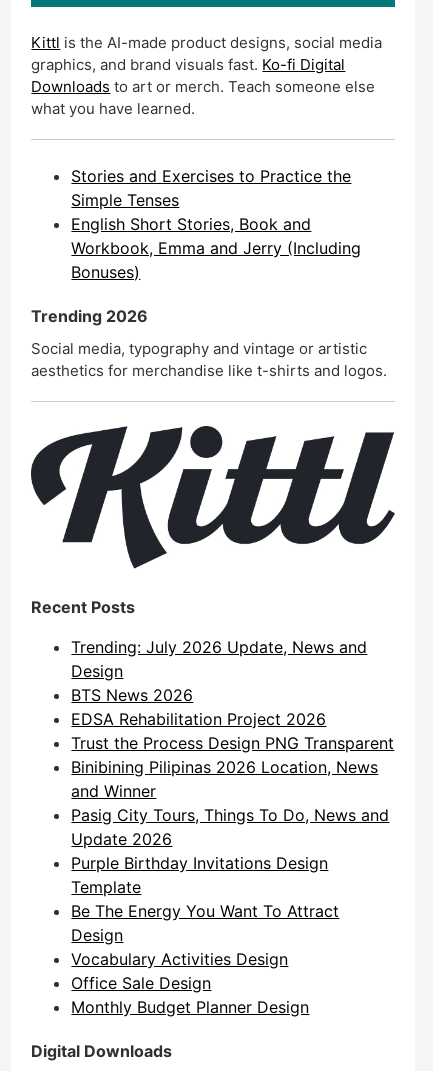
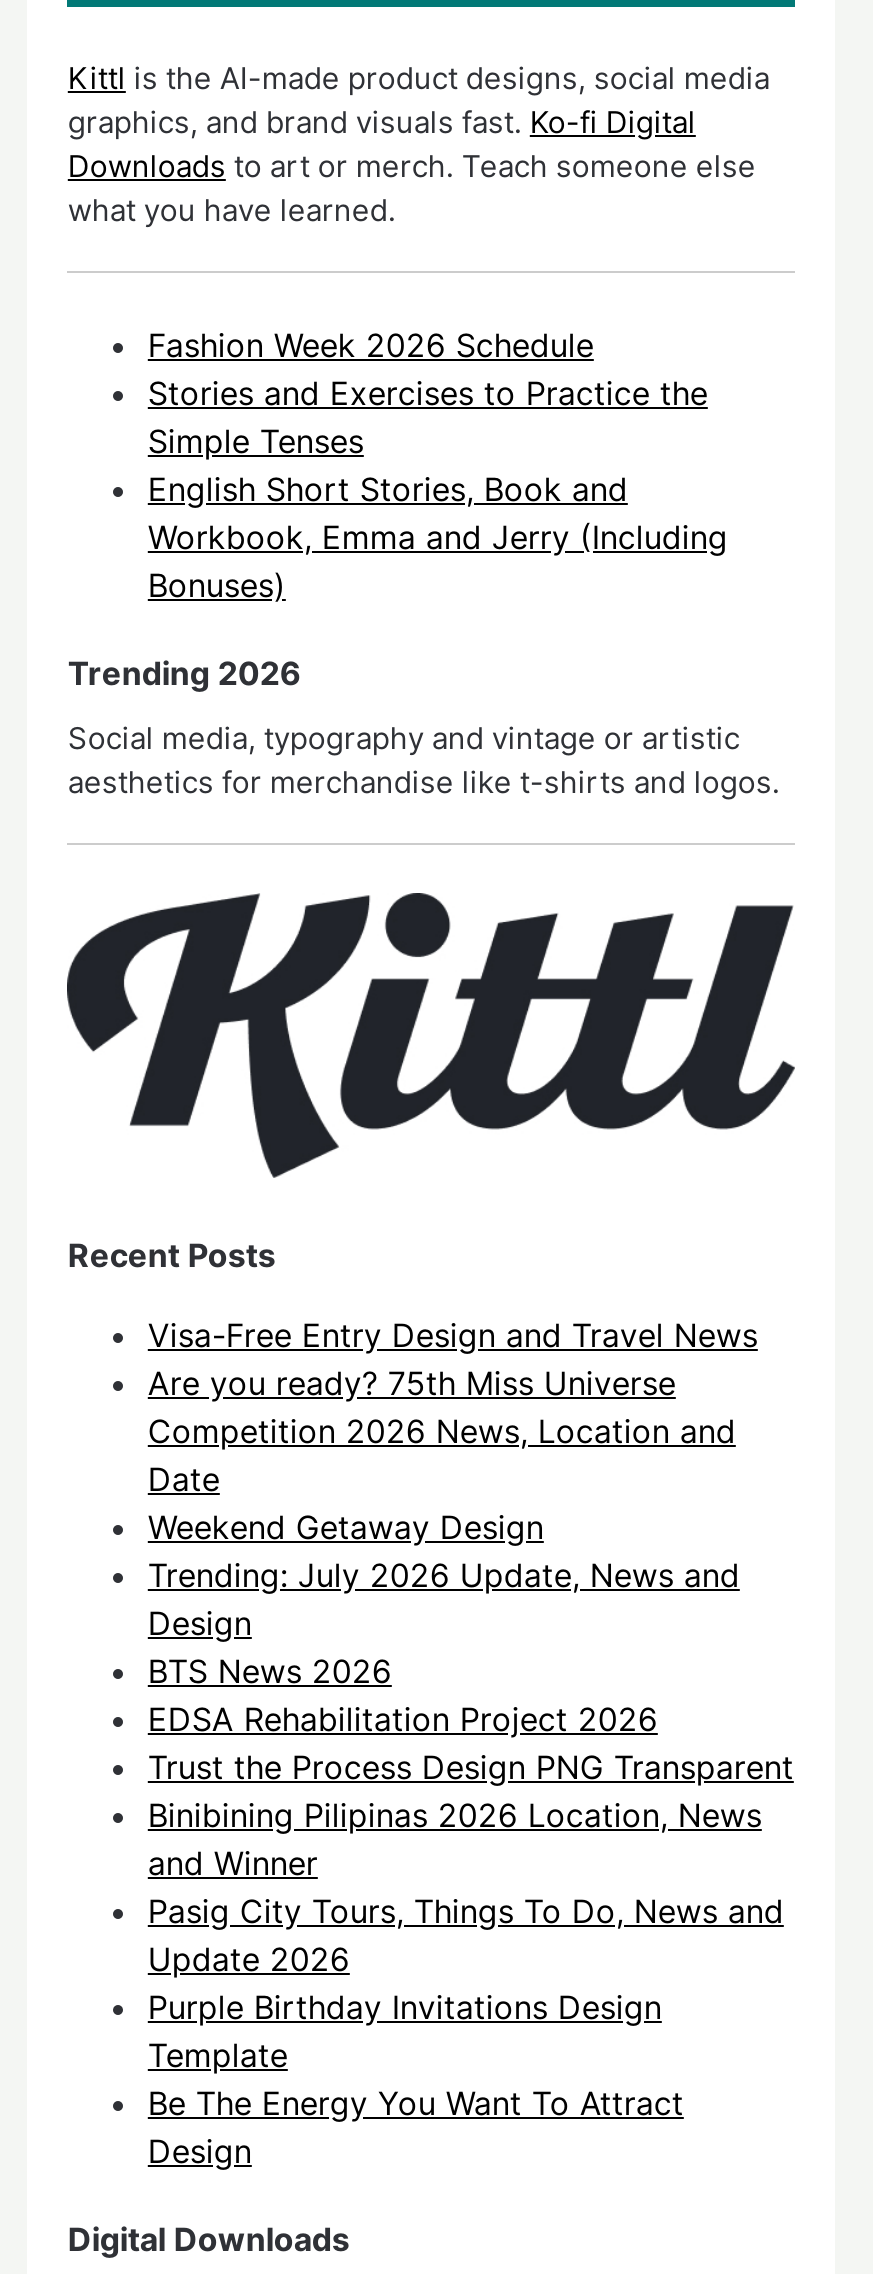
none -> [148,325,594,365] Fashion Week 2026 Schedule
none -> [148,1315,758,1547] Visa-Free Entry Design and Travel News | Are you ready? 75th Miss Universe | Competition 2026 News, Location and | Date | Weekend Getaway Design
moved [71,637,394,945] -> [148,1555,794,2171]: Trending: July 2026 Update, News and | Design | BTS News 2026 | ... | Be The Energy You Want To Attract | Design
[71,949,309,1017] Vocabulary Activities Design | Office Sale Design | Monthly Budget Planner Design -> none

